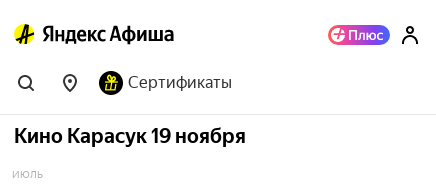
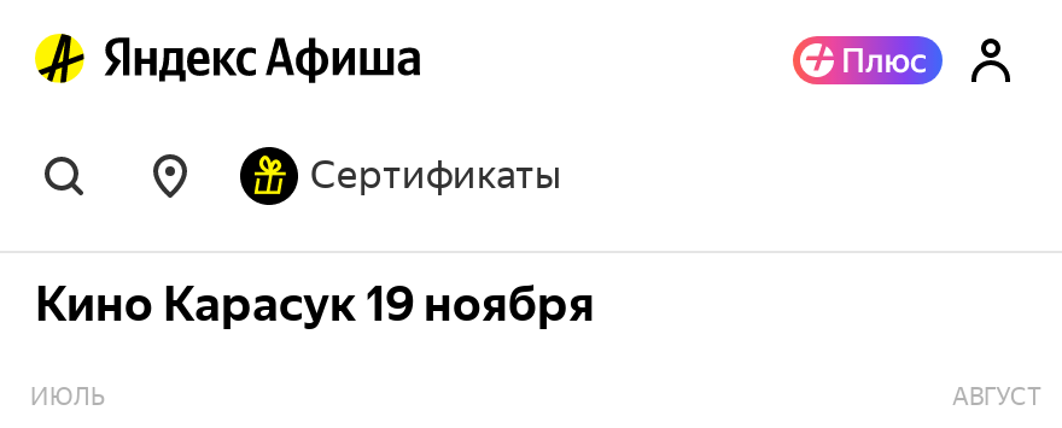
none -> [952,383,1041,410] АВГУСТ

